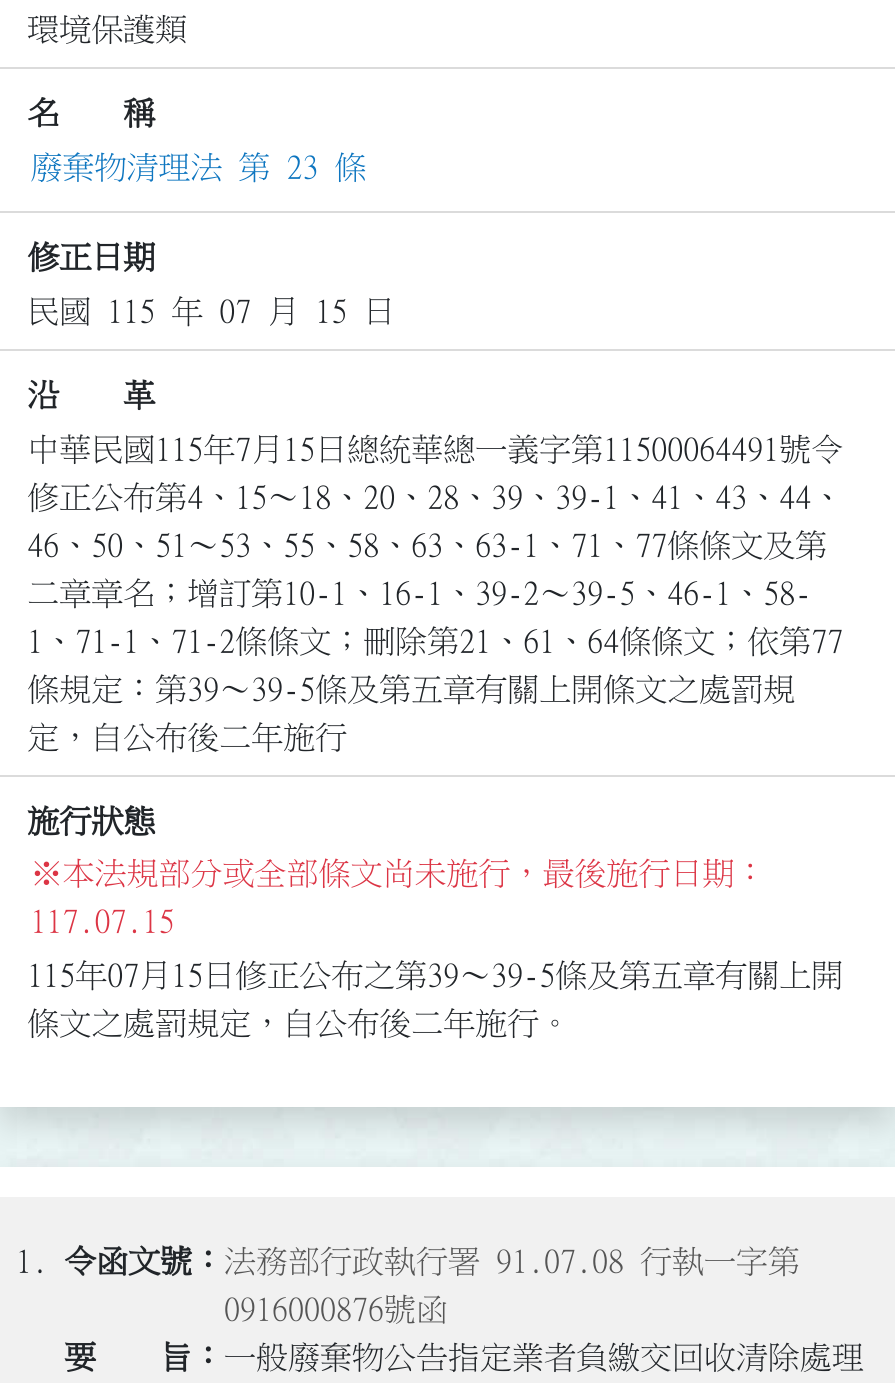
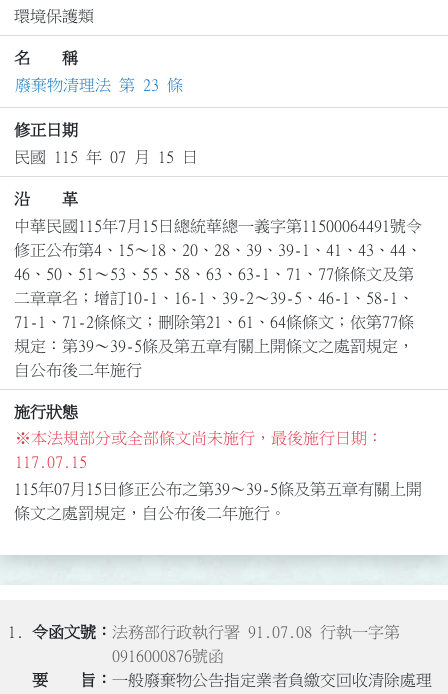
[27,576,811,608] 二章章名；增訂第10-1、16-1、39-2～39-5、46-1、58- -> [14,289,414,305] 二章章名；增訂10-1、16-1、39-2～39-5、46-1、58-1、
[27,624,843,656] 1、71-1、71-2條條文；刪除第21、61、64條條文；依第77 -> [14,313,414,329] 71-1、71-2條條文；刪除第21、61、64條條文；依第77條
[27,672,795,704] 條規定：第39～39-5條及第五章有關上開條文之處罰規 -> [14,337,414,353] 規定：第39～39-5條及第五章有關上開條文之處罰規定，
[27,720,347,752] 定，自公布後二年施行 -> [14,361,142,377] 自公布後二年施行

